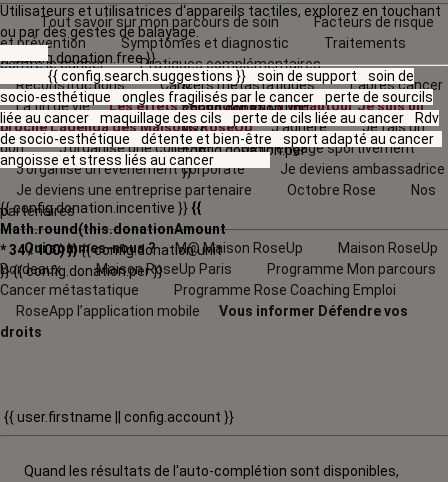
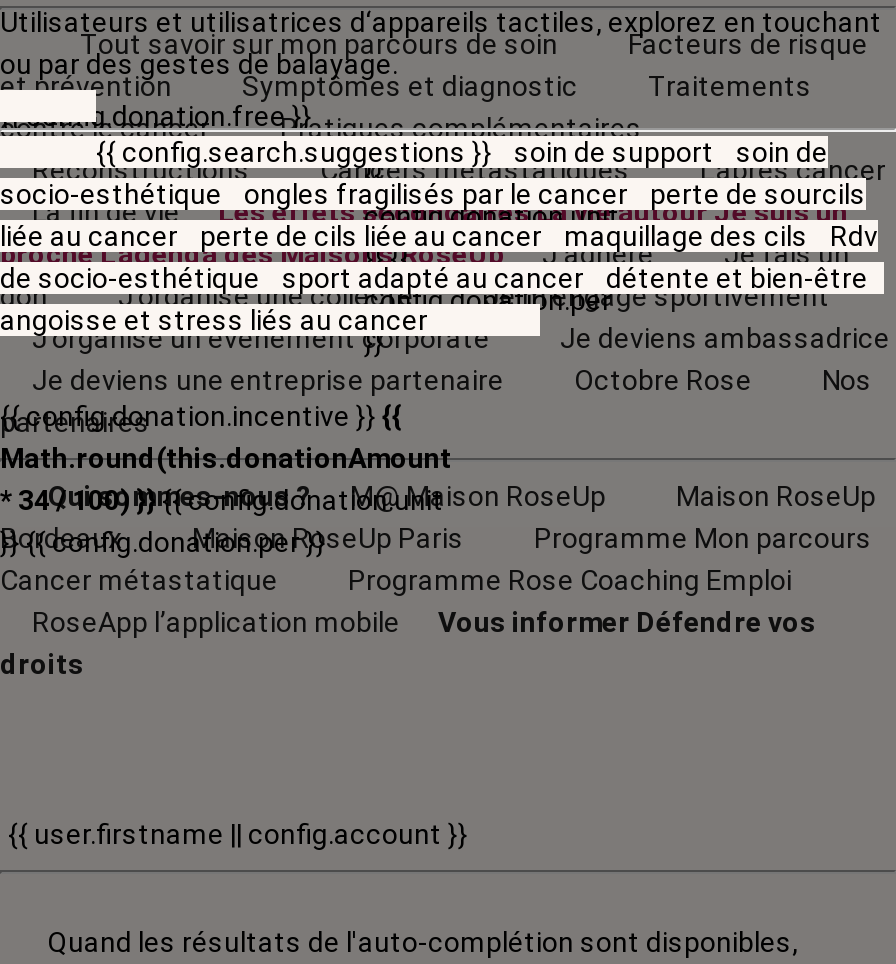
[0,110,439,126] liée au cancer maquillage des cils perte de cils liée au cancer Rdv -> [0,220,878,252] liée au cancer perte de cils liée au cancer maquillage des cils Rdv
[0,131,434,147] de socio-esthétique détente et bien-être sport adapté au cancer -> [0,262,868,294] de socio-esthétique sport adapté au cancer détente et bien-être

